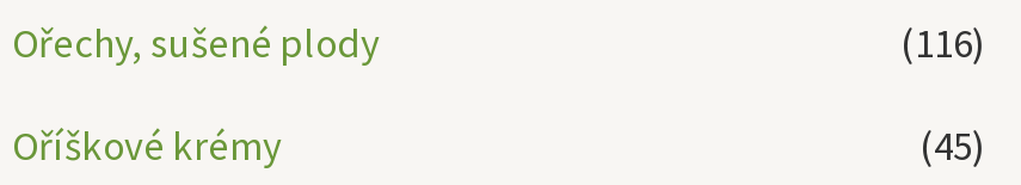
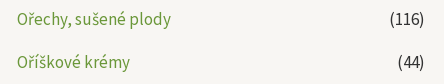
[919,118,986,171] (45) -> [397,51,425,73] (44)

